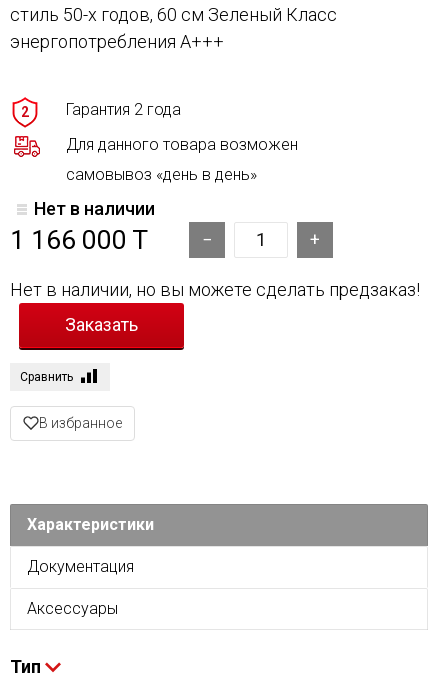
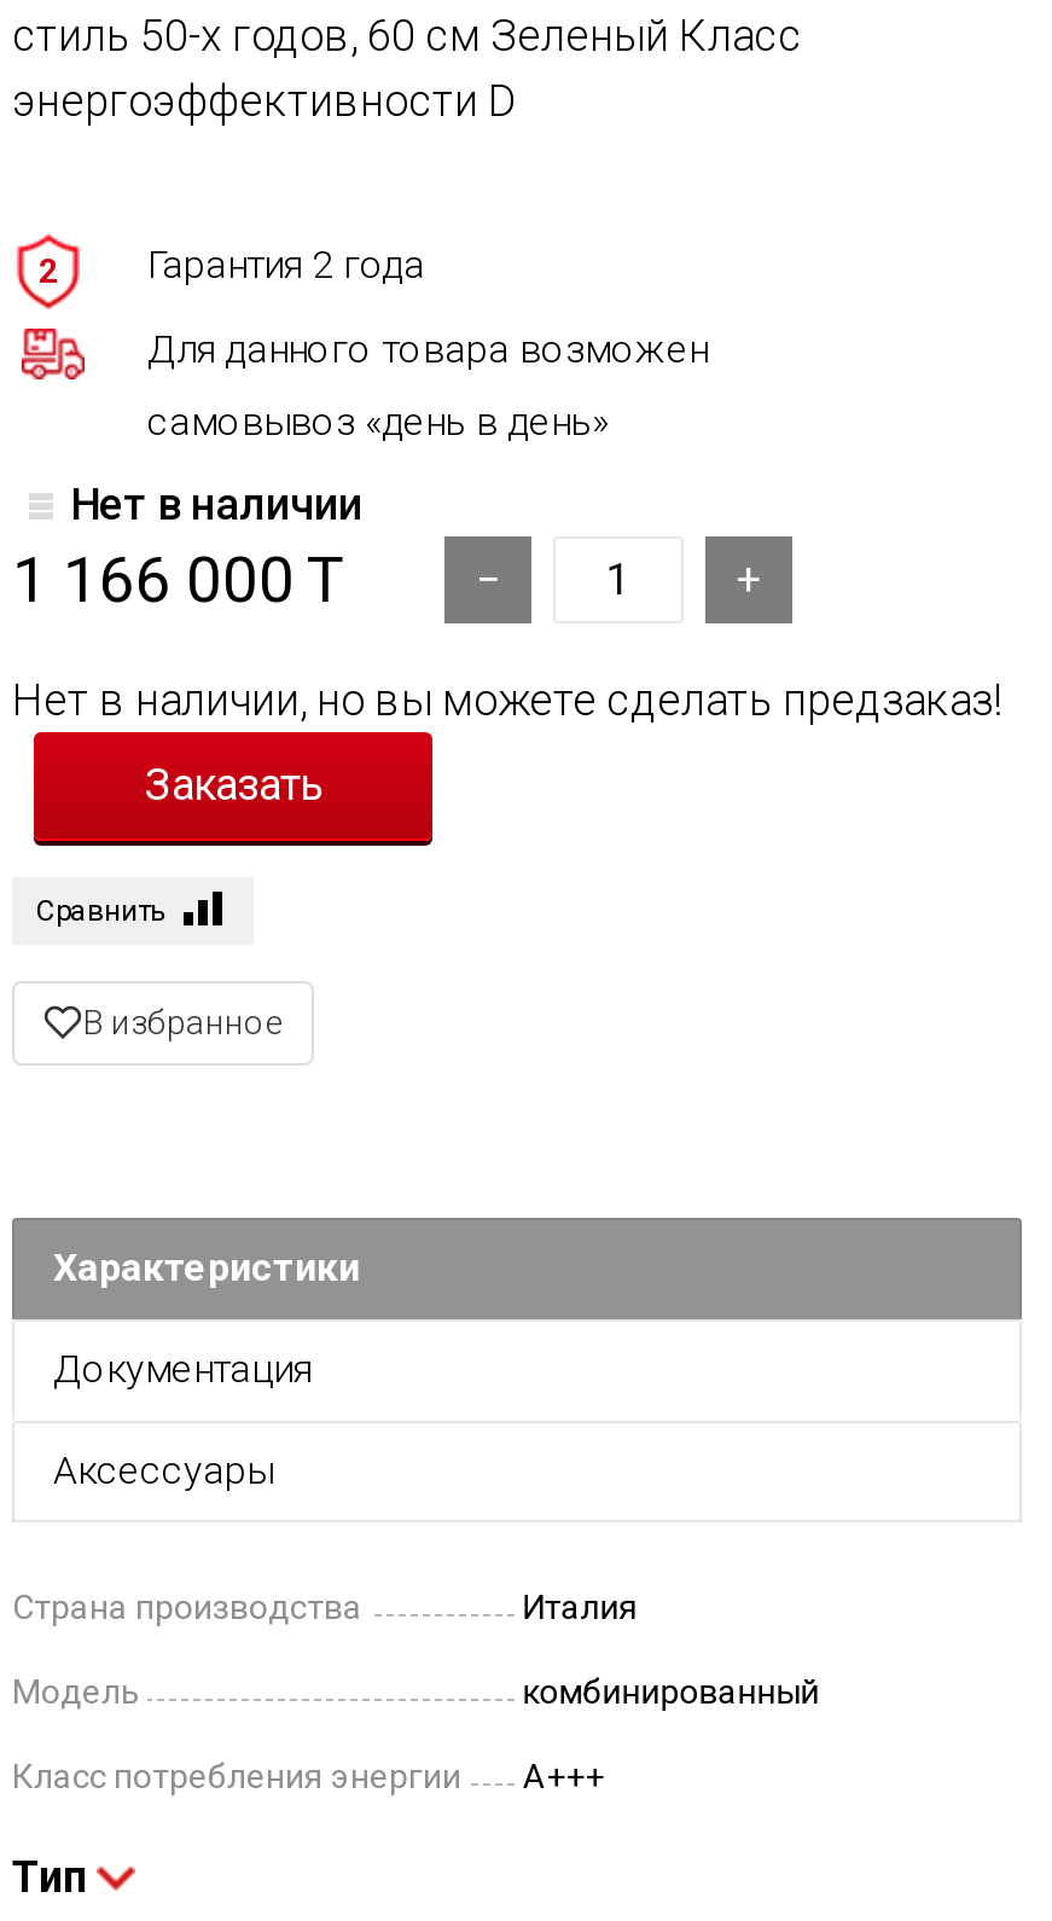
[10,30,224,51] энергопотребления А+++ -> [12,74,517,124] энергоэффективности D
none -> [12,1588,819,1795] Страна производства | Италия | Модель | комбинированный | Класс потребления энергии | A+++

